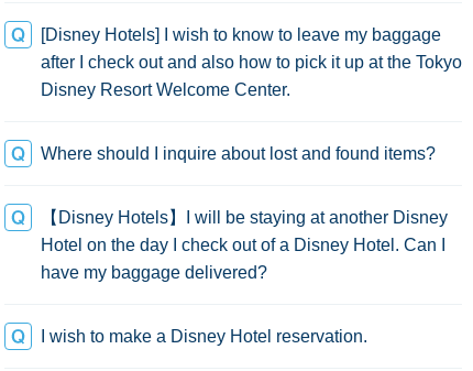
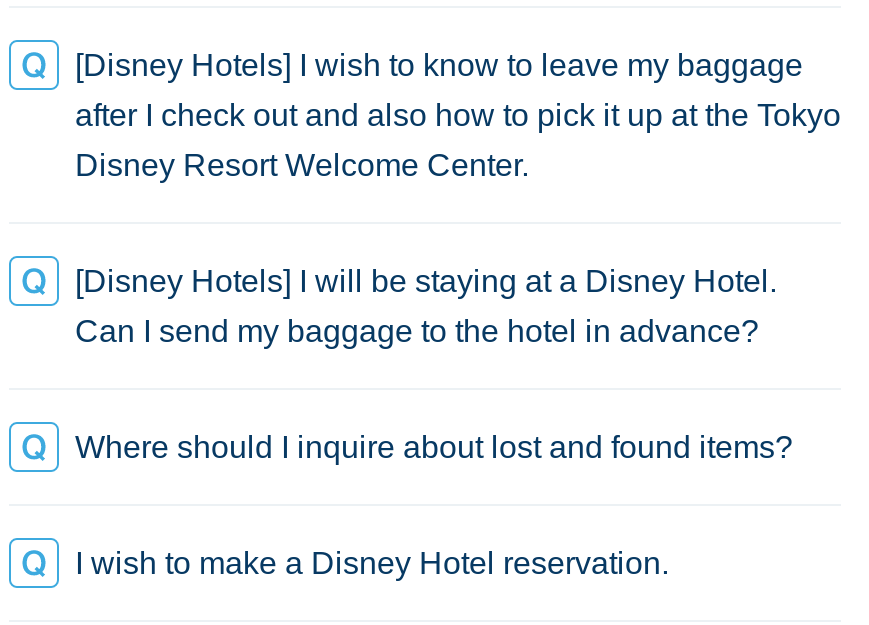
none -> [75,264,777,348] [Disney Hotels] I will be staying at a Disney Hotel. | Can I send my baggage to the hotel in advance?
moved [41,144,436,163] -> [75,430,793,464]: Where should I inquire about lost and found items?
[41,208,448,282] 【Disney Hotels】I will be staying at another Disney | Hotel on the day I check out of a Disney Hotel. Can I | have my baggage delivered? -> none

